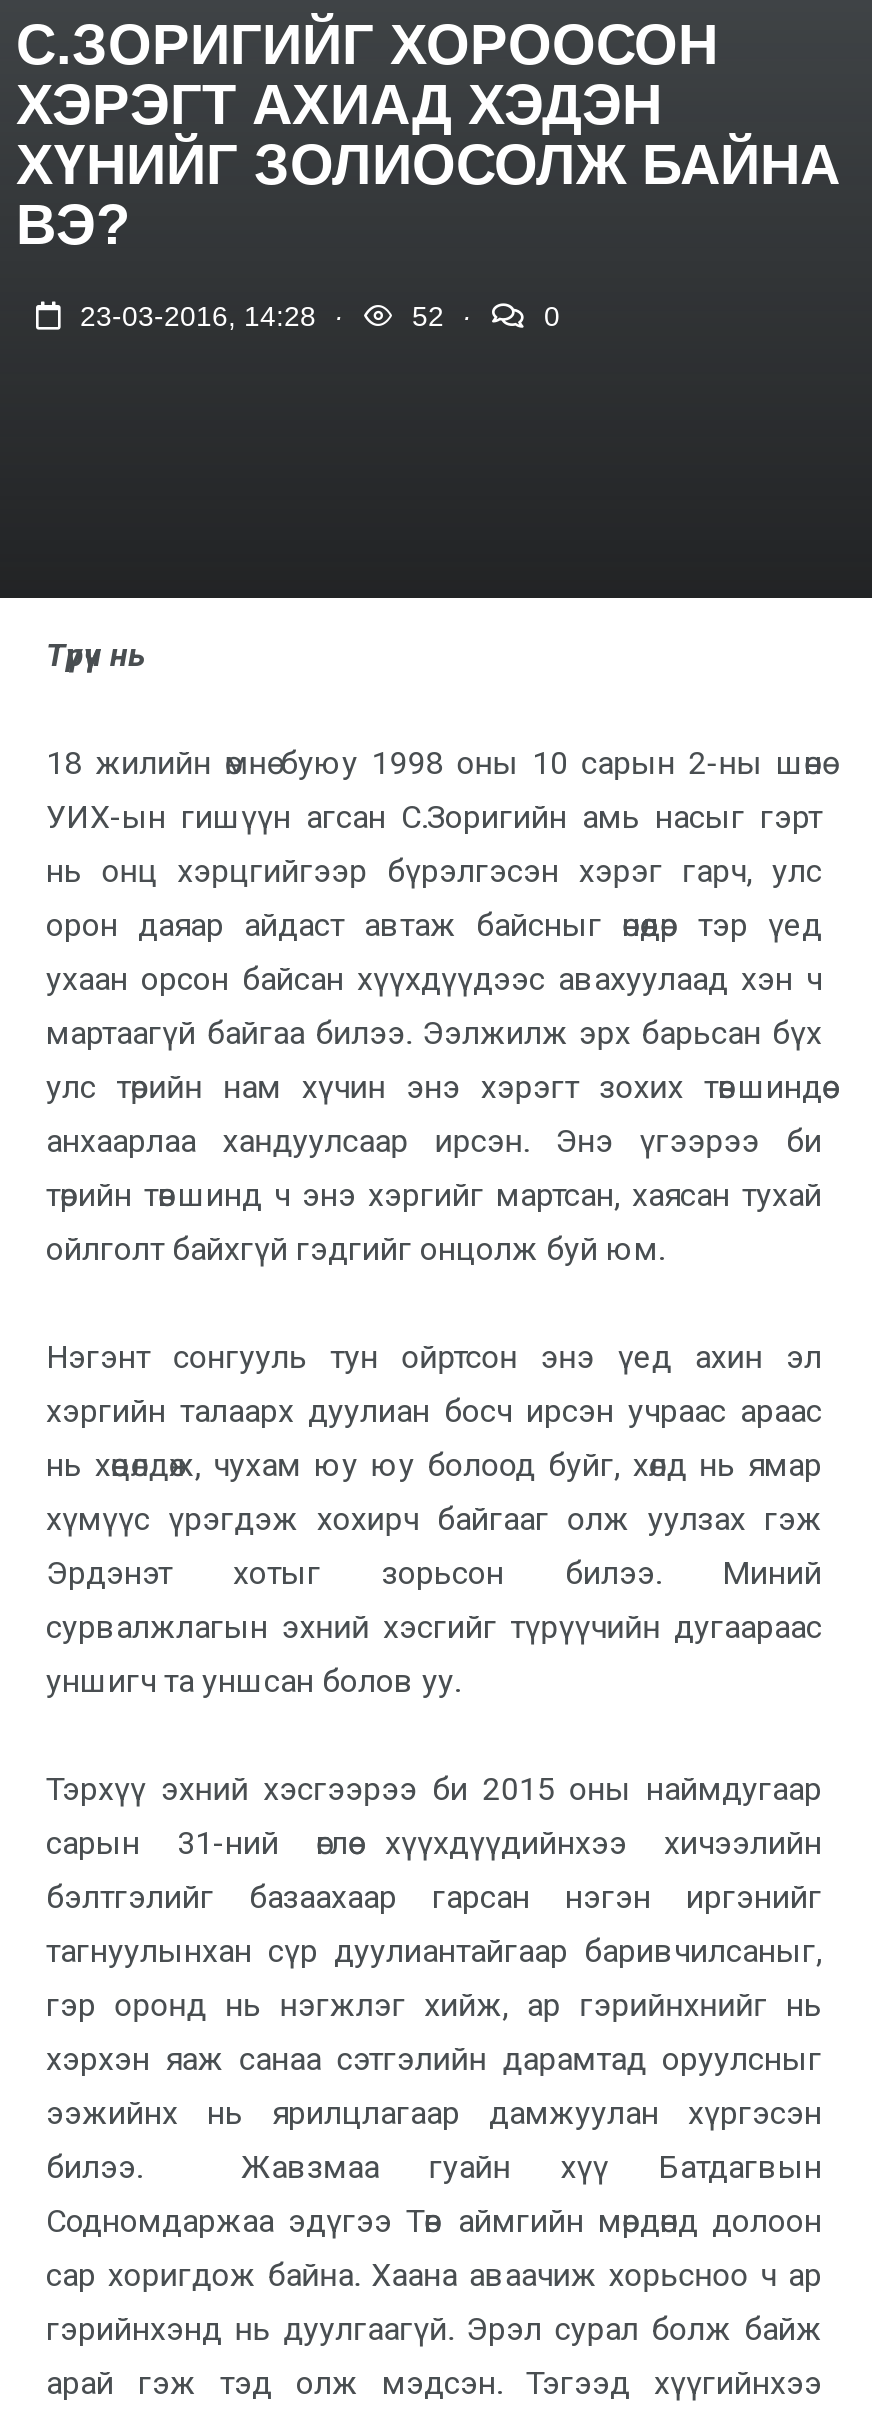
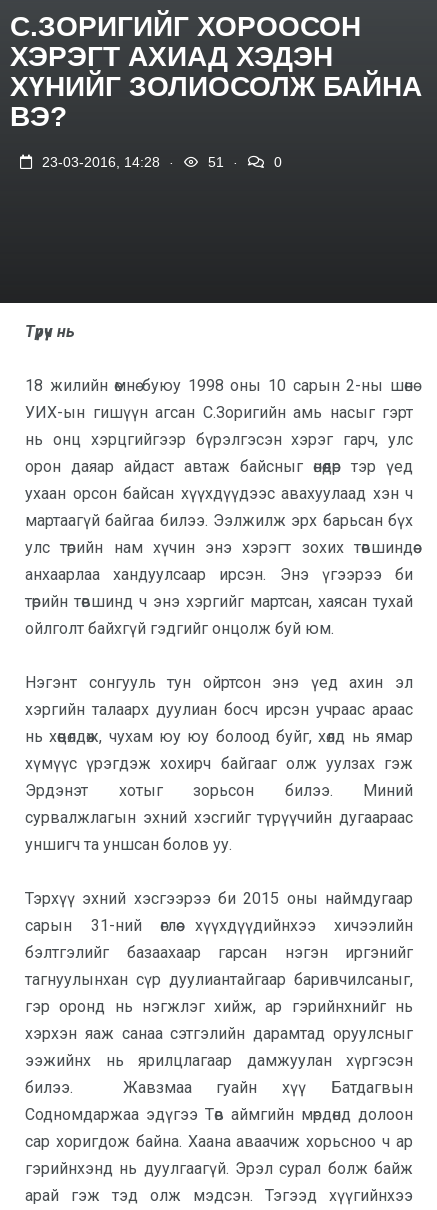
[412,300,444,332] 52 -> [208,154,224,170] 51

